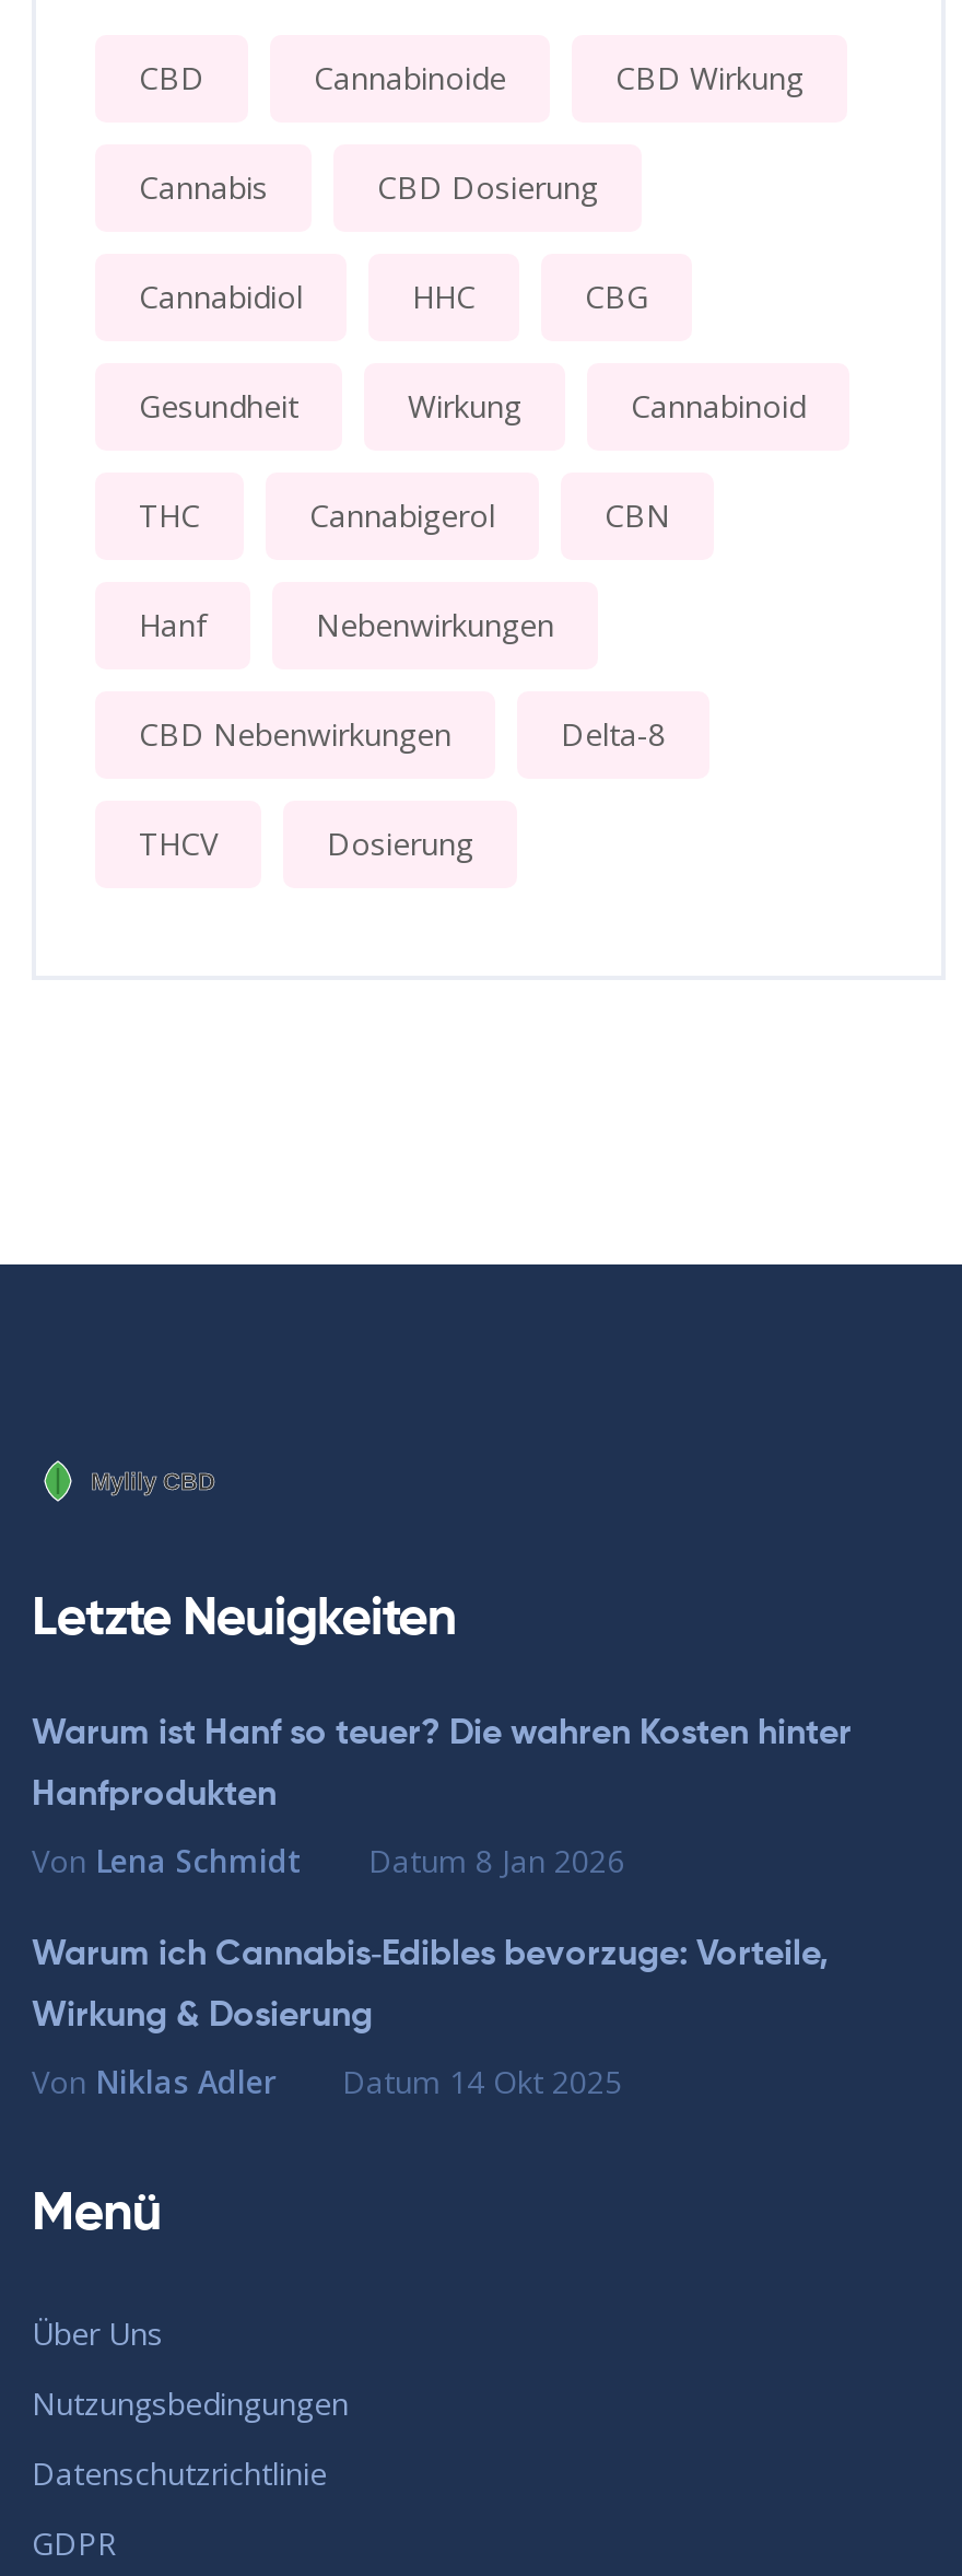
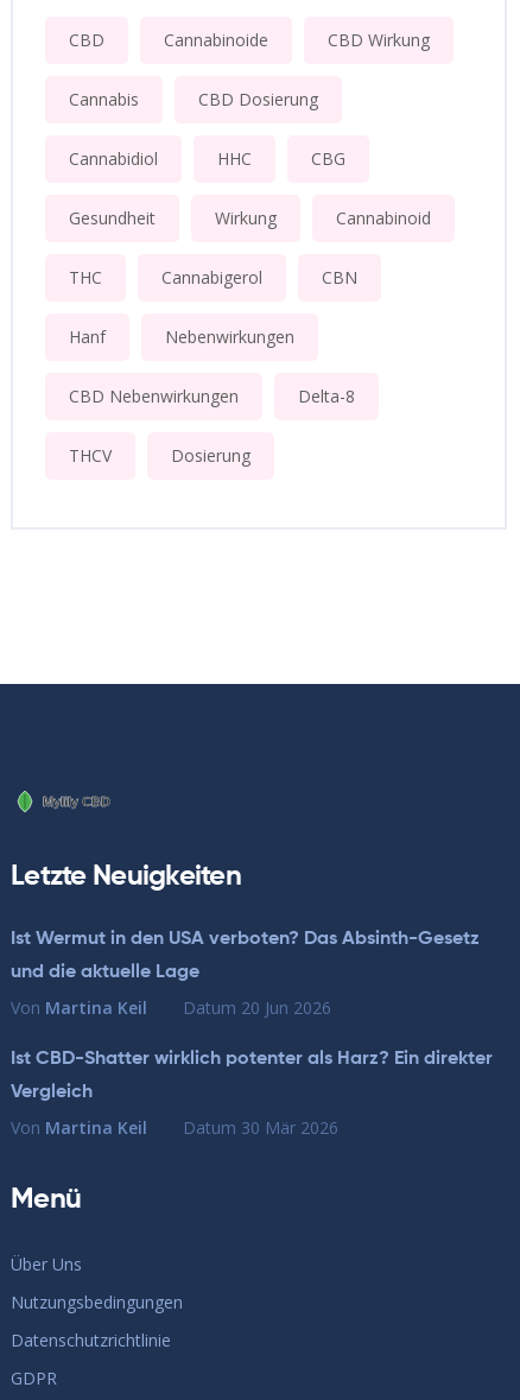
[32,1718,852,1753] Warum ist Hanf so teuer? Die wahren Kosten hinter -> [11,930,480,949] Ist Wermut in den USA verboten? Das Absinth-Gesetz
[32,1779,277,1814] Hanfprodukten -> [11,963,199,982] und die aktuelle Lage
[32,1840,624,1882] Von Lena Schmidt | Datum 8 Jan 2026 -> [11,996,331,1019] Von Martina Keil | Datum 20 Jun 2026
[32,1939,828,1974] Warum ich Cannabis‑Edibles bevorzuge: Vorteile, -> [11,1050,493,1069] Ist CBD-Shatter wirklich potenter als Harz? Ein direkter
[32,2000,373,2035] Wirkung & Dosierung -> [11,1083,93,1102] Vergleich
[32,2061,622,2103] Von Niklas Adler | Datum 14 Okt 2025 -> [11,1116,338,1139] Von Martina Keil | Datum 30 Mär 2026

